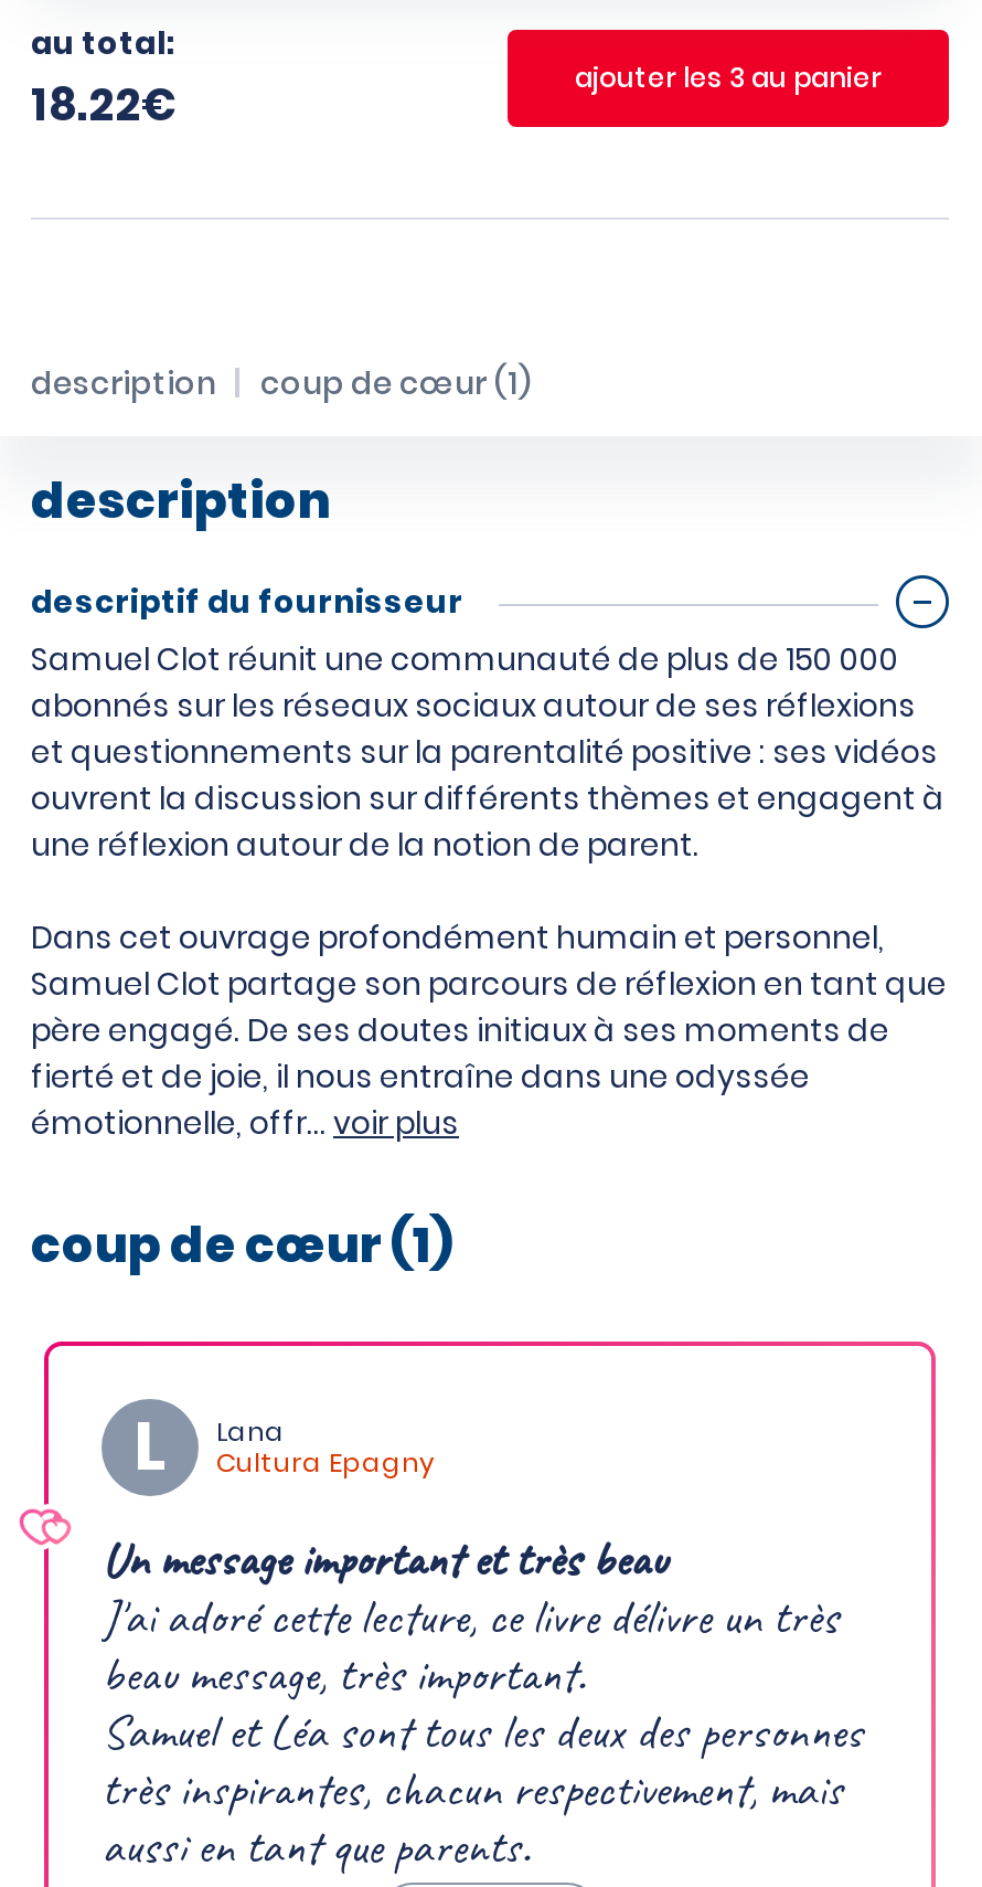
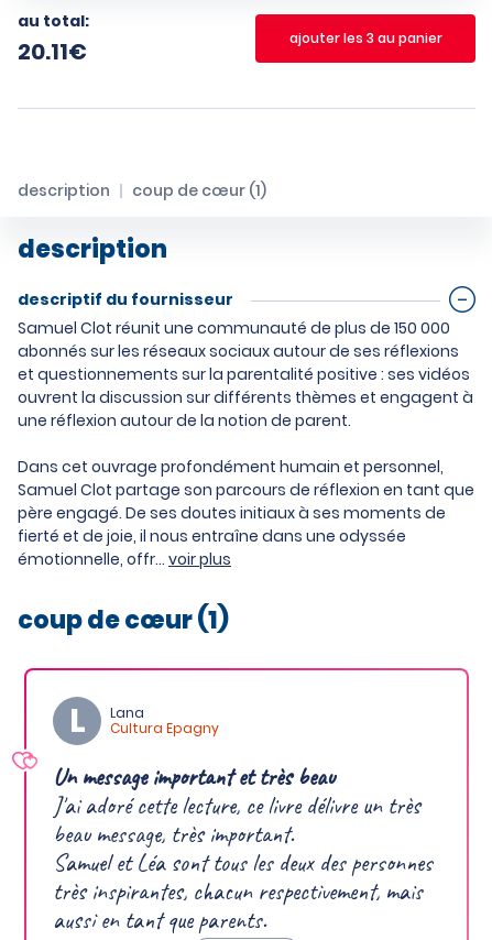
[31,74,179,136] 18.22€ -> [18,37,87,67] 20.11€

